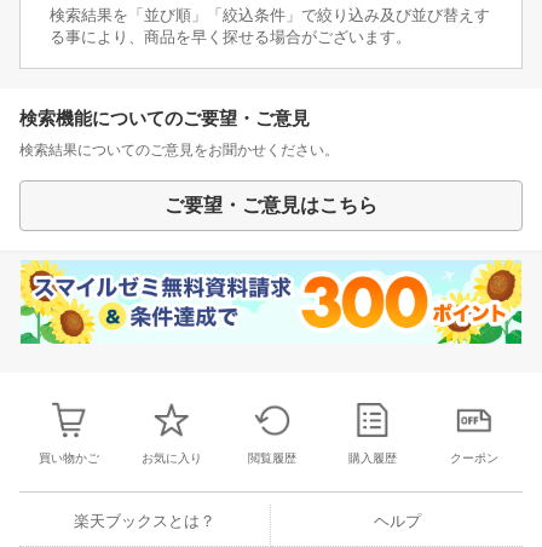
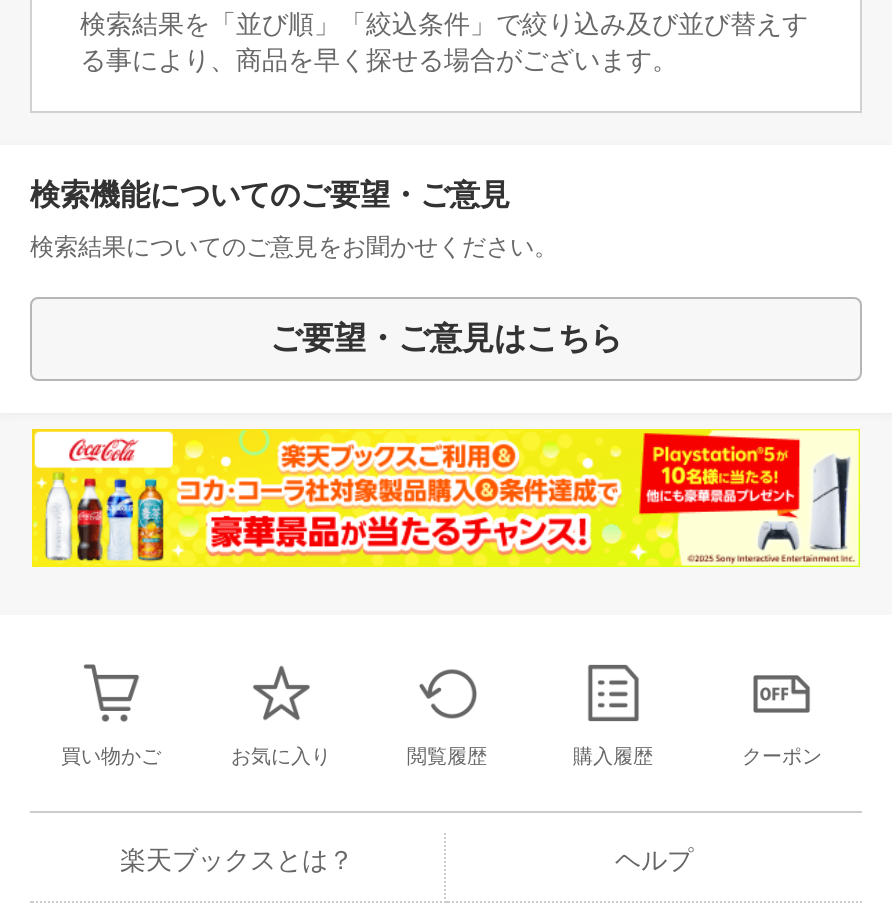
[19,260,523,345] [image] -> [30,427,862,569] [image]

